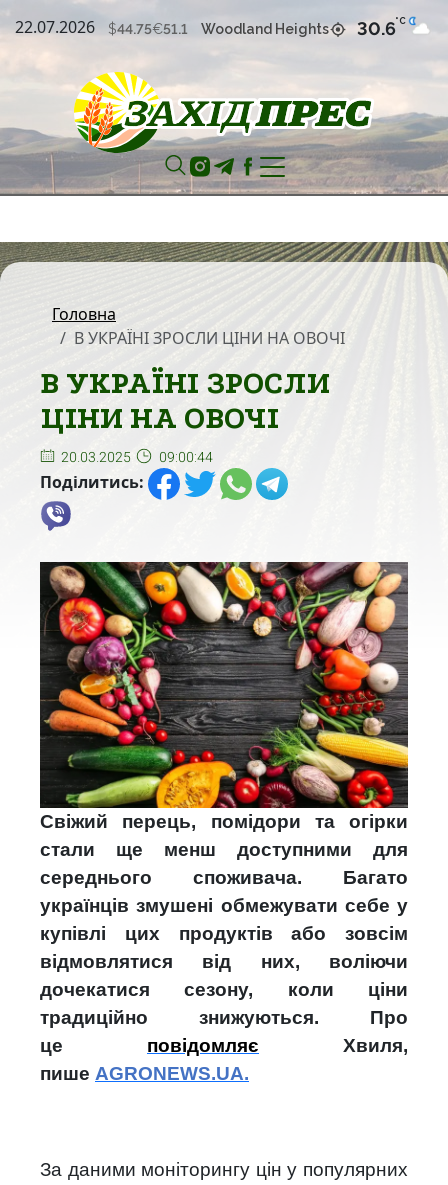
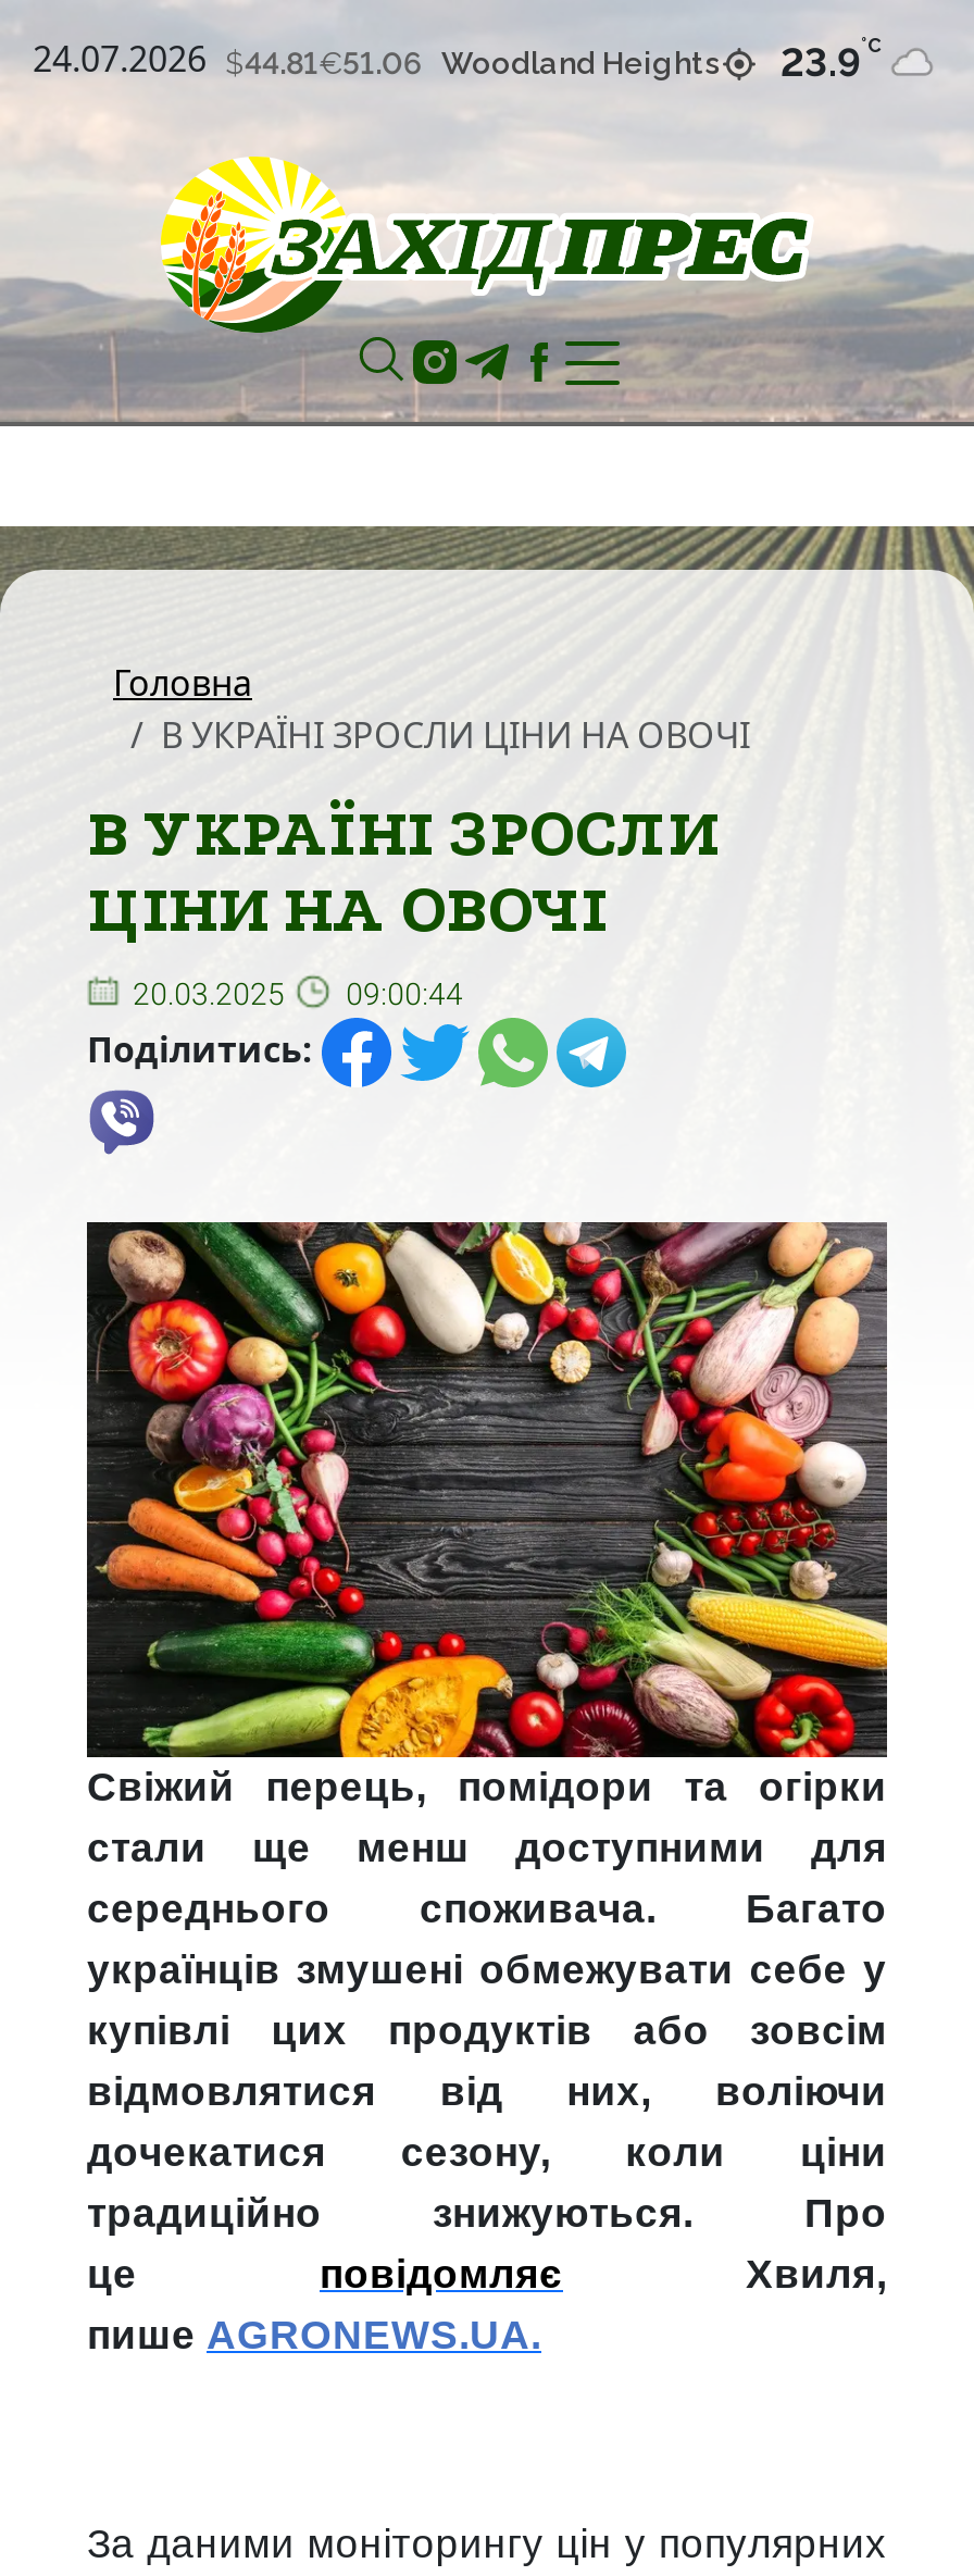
[15,16,406,39] 22.07.2026 | $44.75€51.1 | Woodland Heights | 30.6°С -> [33,35,883,85] 24.07.2026 $44.81€51.06 Woodland Heights | 23.9°С

